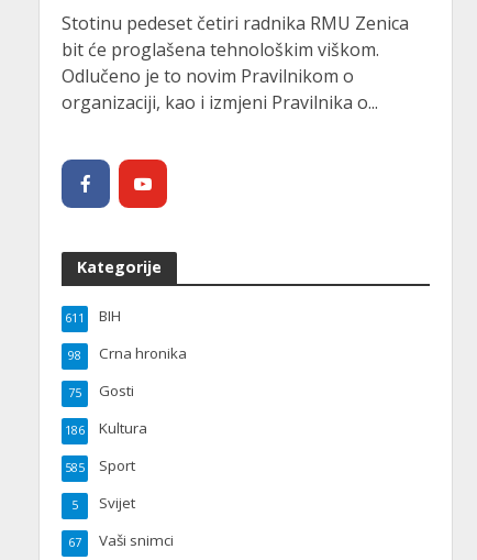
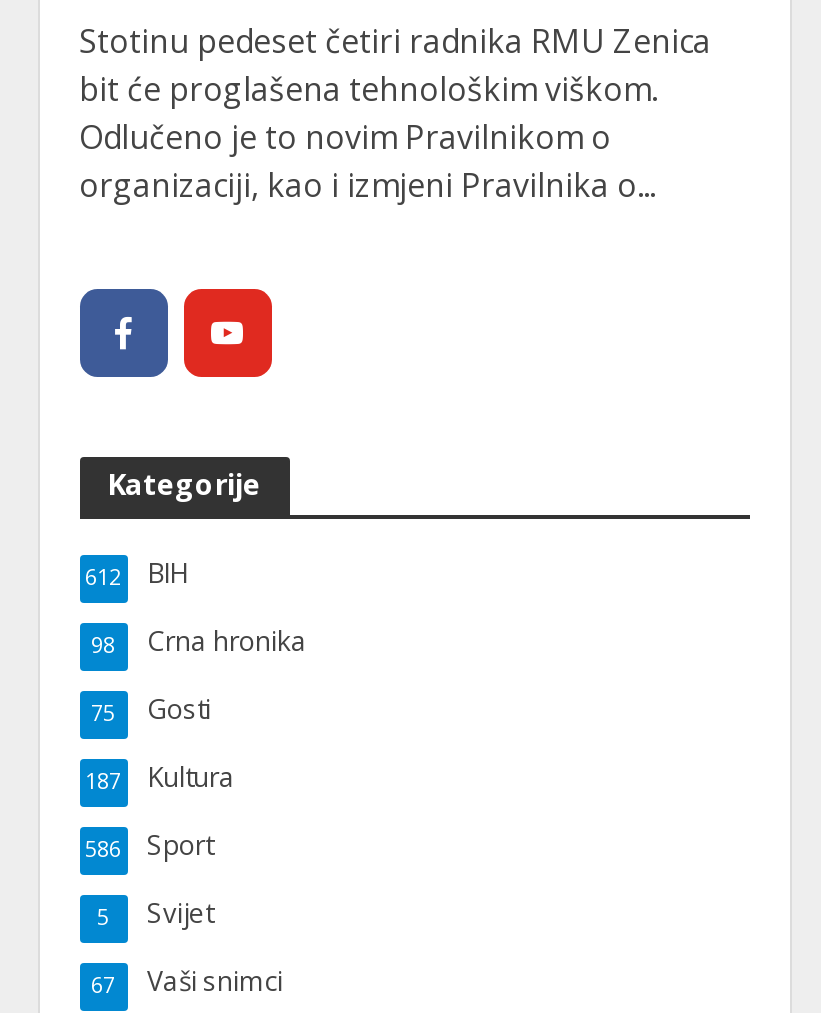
[64,306,120,325] 611 BIH -> [85,555,187,591] 612 BIH
[64,418,147,438] 186 Kultura -> [85,759,235,795] 187 Kultura
[64,455,135,475] 585 Sport -> [85,827,213,863] 586 Sport

